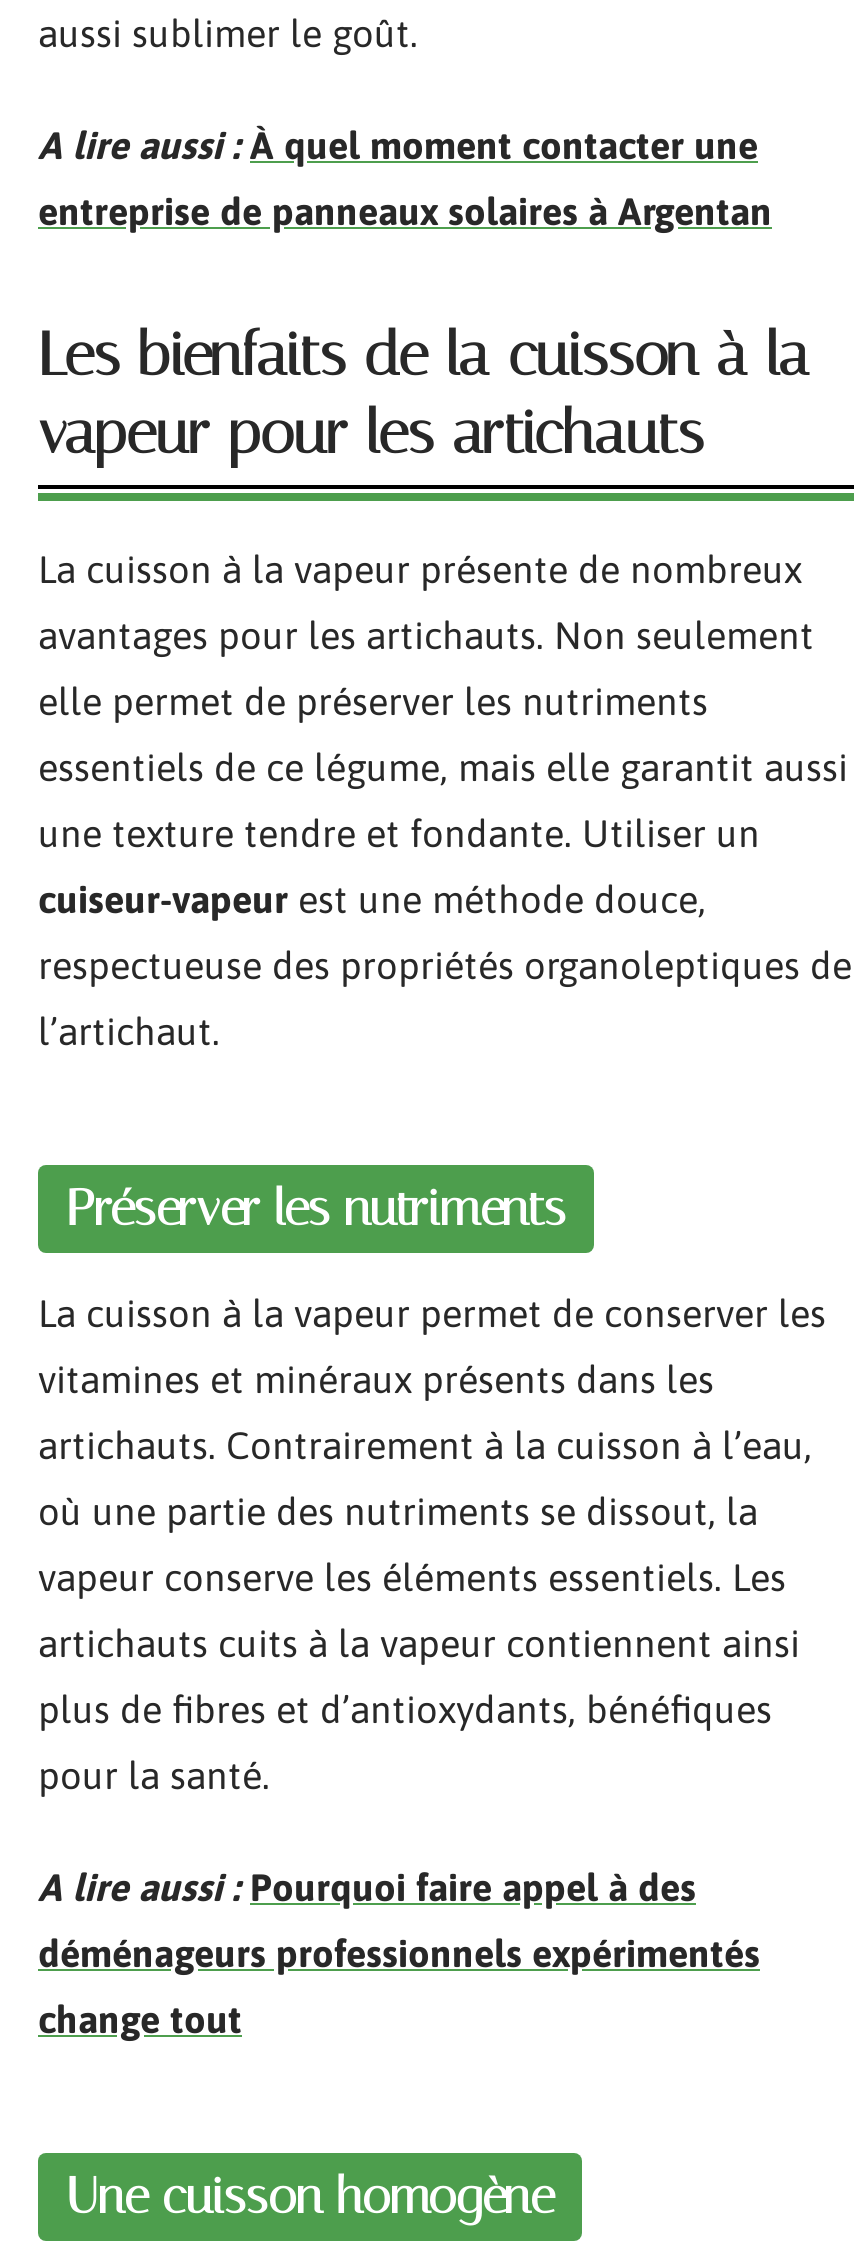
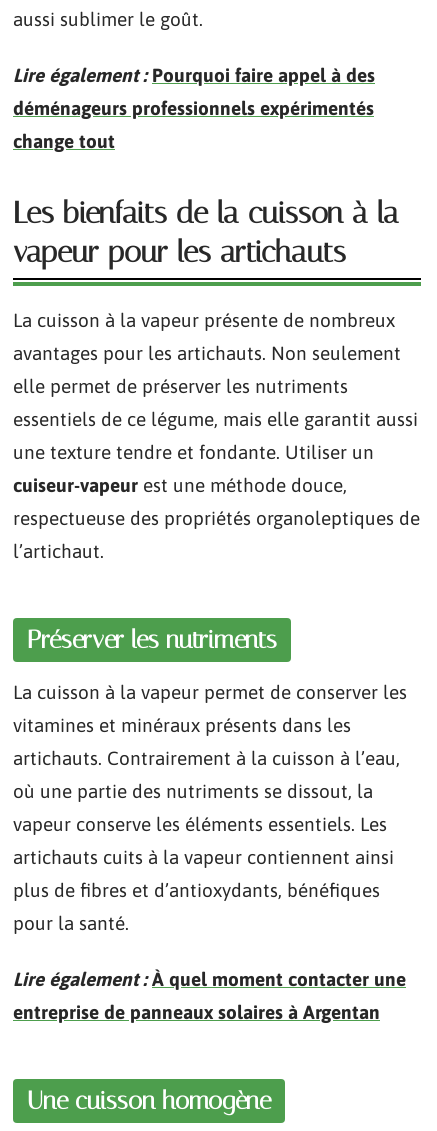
[38,122,758,166] A lire aussi : À quel moment contacter une -> [13,63,375,85] Lire également : Pourquoi faire appel à des
moved [38,188,772,232] -> [13,1000,380,1022]: entreprise de panneaux solaires à Argentan
moved [38,318,852,1797] -> [13,194,420,934]: Les bienfaits de la cuisson à la | vapeur pour les artichauts | La cuisson à la vapeur présente de nombreux | ... | plus de fibres et d’antioxydants, bénéfiques | pour la santé.
[38,1864,696,1908] A lire aussi : Pourquoi faire appel à des -> [13,967,406,989] Lire également : À quel moment contacter une
moved [38,1930,760,2040] -> [13,96,374,151]: déménageurs professionnels expérimentés | change tout

